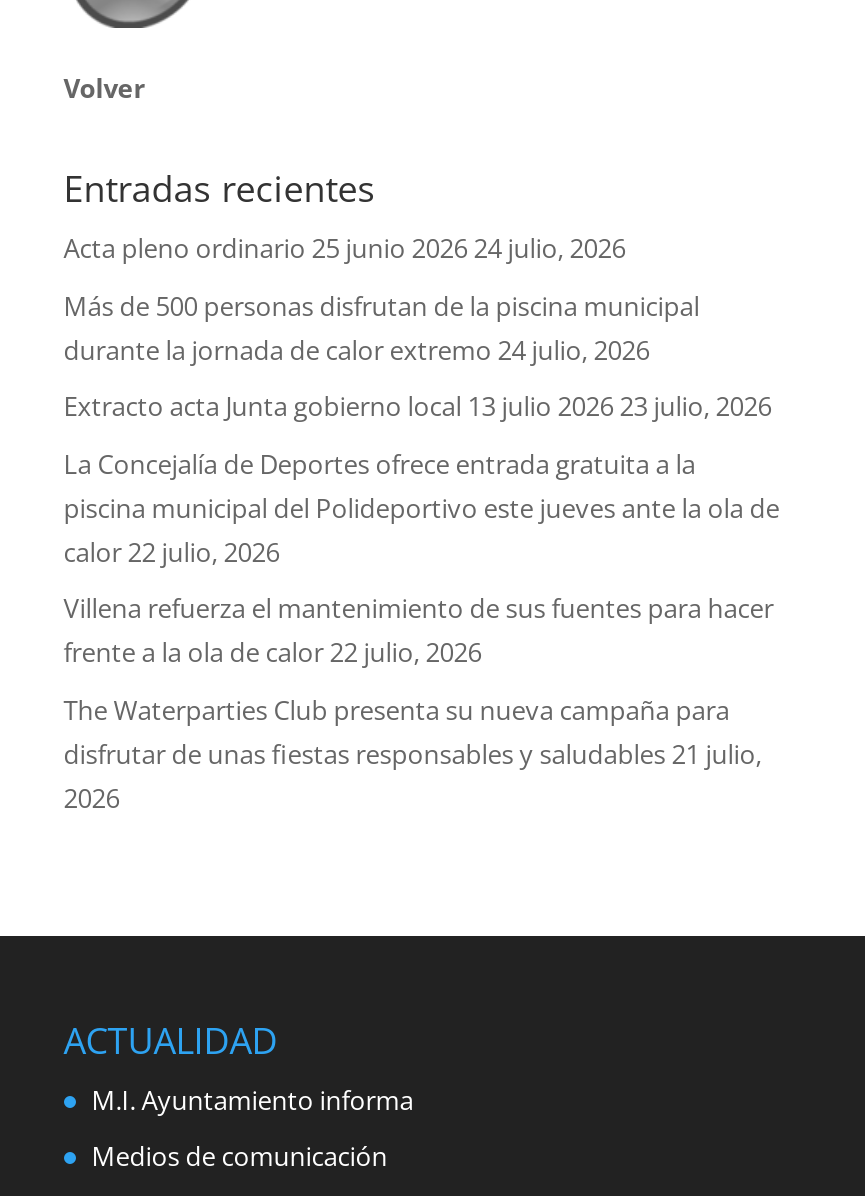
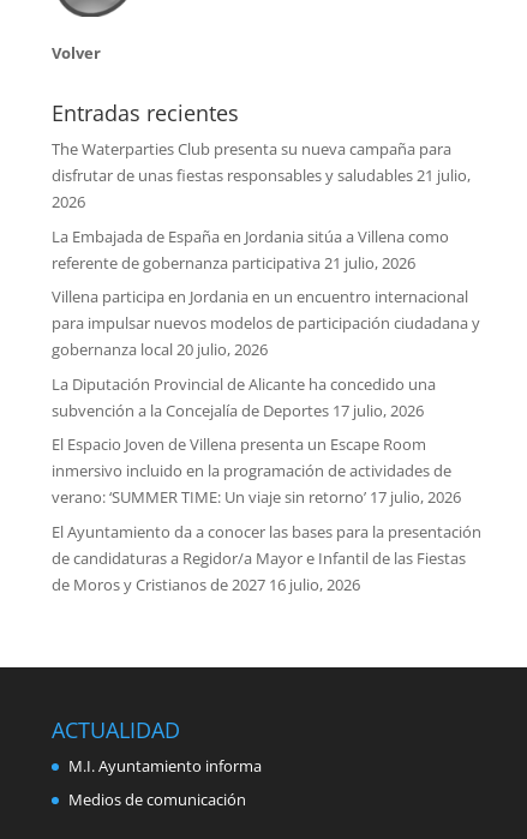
[64,230,780,670] Acta pleno ordinario 25 junio 2026 24 julio, 2026 | Más de 500 personas disfrutan de la piscina municipal | durante la jornada de calor extremo 24 julio, 2026 | Extracto acta Junta gobierno local 13 julio 2026 23 julio, 2026 | La Concejalía de Deportes ofrece entrada gratuita a la | piscina municipal del Polideportivo este jueves ante la ola de | calor 22 julio, 2026 | Villena refuerza el mantenimiento de sus fuentes para hacer | frente a la ola de calor 22 julio, 2026 -> none
moved [64,691,762,815] -> [51,138,470,212]: The Waterparties Club presenta su nueva campaña para | disfrutar de unas fiestas responsables y saludables 21 julio, | 2026
none -> [51,225,481,595] La Embajada de España en Jordania sitúa a Villena como | referente de gobernanza participativa 21 julio, 2026 | Villena participa en Jordania en un encuentro internacional | para impulsar nuevos modelos de participación ciudadana y | gobernanza local 20 julio, 2026 | La Diputación Provincial de Alicante ha concedido una | subvención a la Concejalía de Deportes 17 julio, 2026 | El Espacio Joven de Villena presenta un Escape Room | inmersivo incluido en la programación de actividades de | verano: ‘SUMMER TIME: Un viaje sin retorno’ 17 julio, 2026 | El Ayuntamiento da a conocer las bases para la presentación | de candidaturas a Regidor/a Mayor e Infantil de las Fiestas | de Moros y Cristianos de 2027 16 julio, 2026

